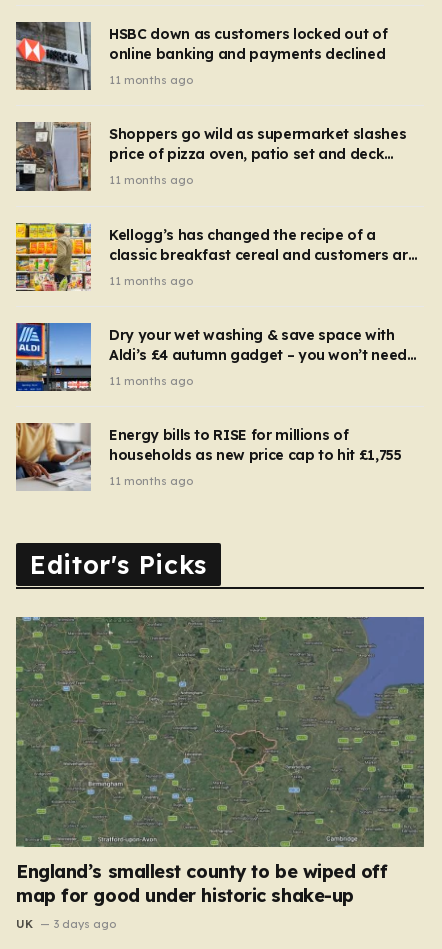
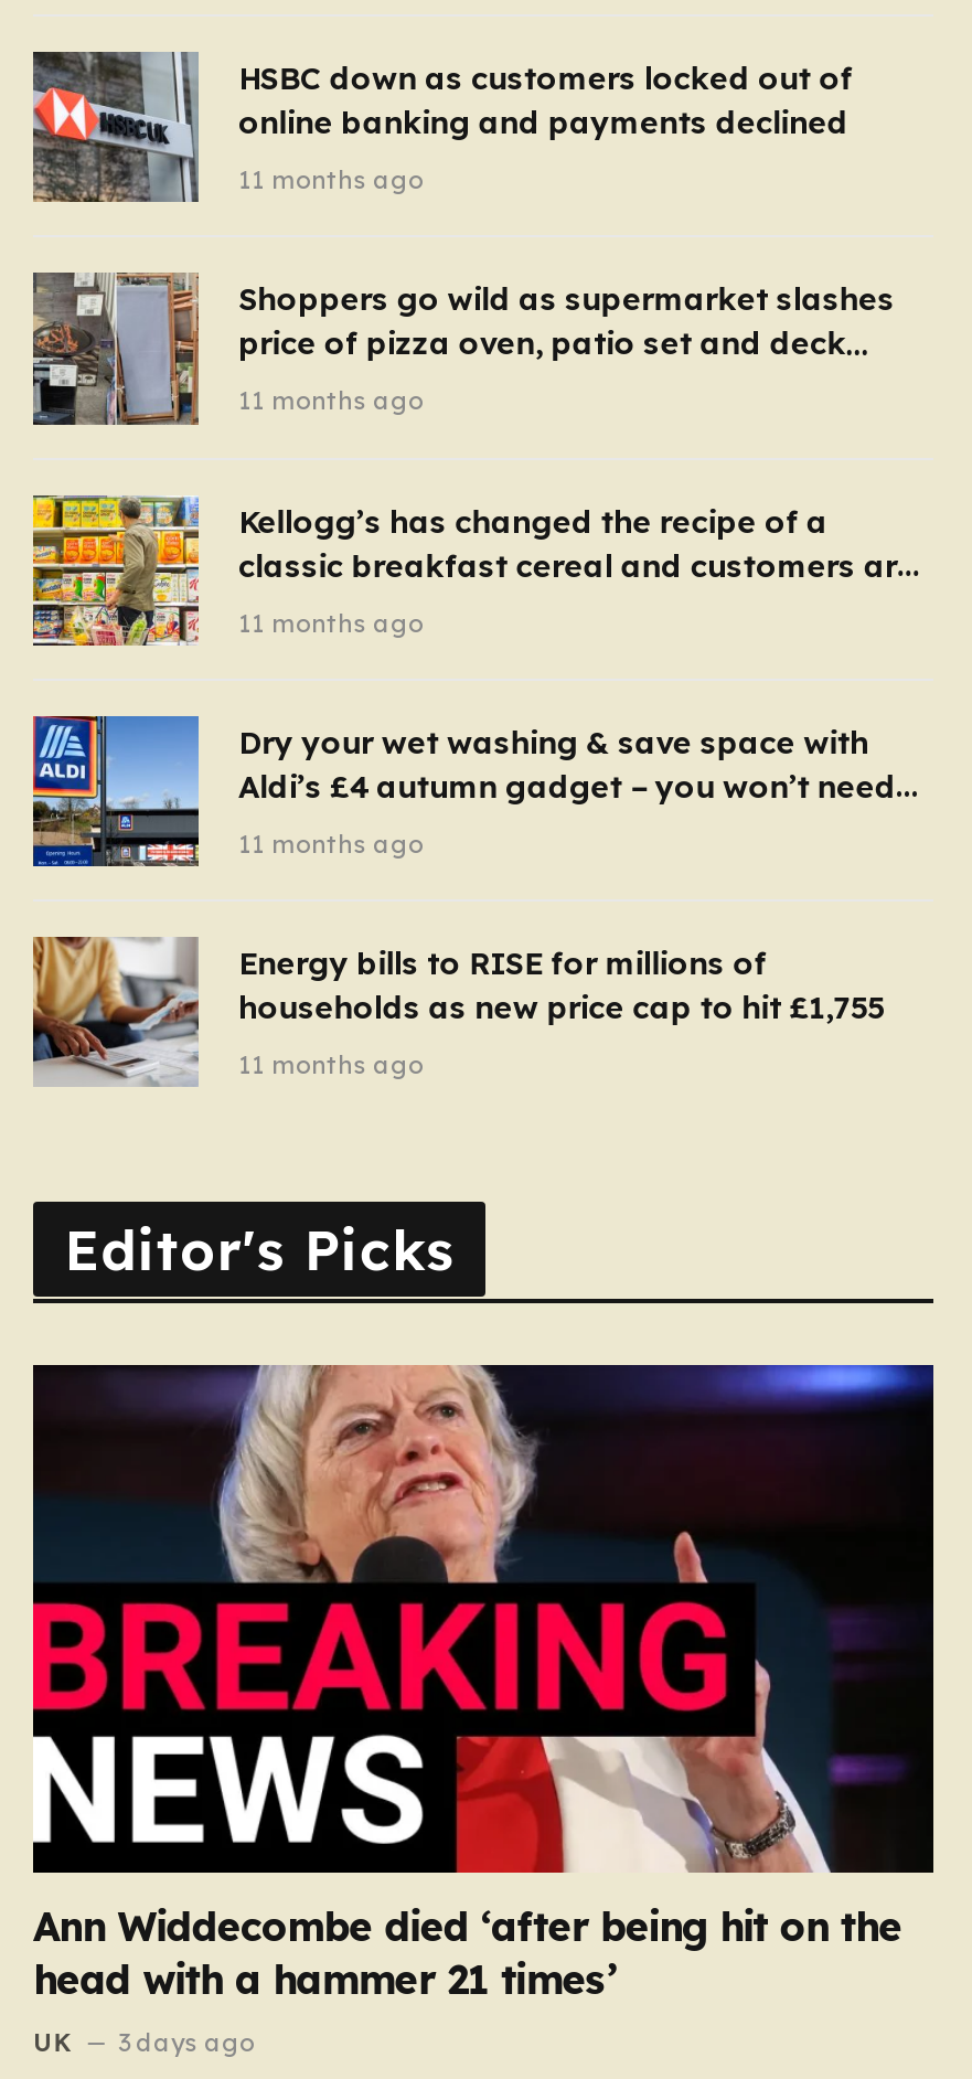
[15,616,425,906] [image] | England’s smallest county to be wiped off | map for good under historic shake-up -> [31,1363,936,2004] [image] | Ann Widdecombe died ‘after being hit on the | head with a hammer 21 times’

